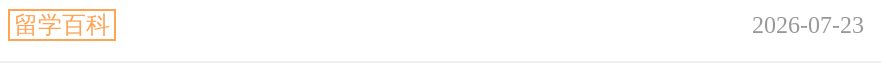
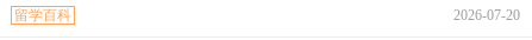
[752,10,864,38] 2026-07-23 -> [453,7,520,23] 2026-07-20

